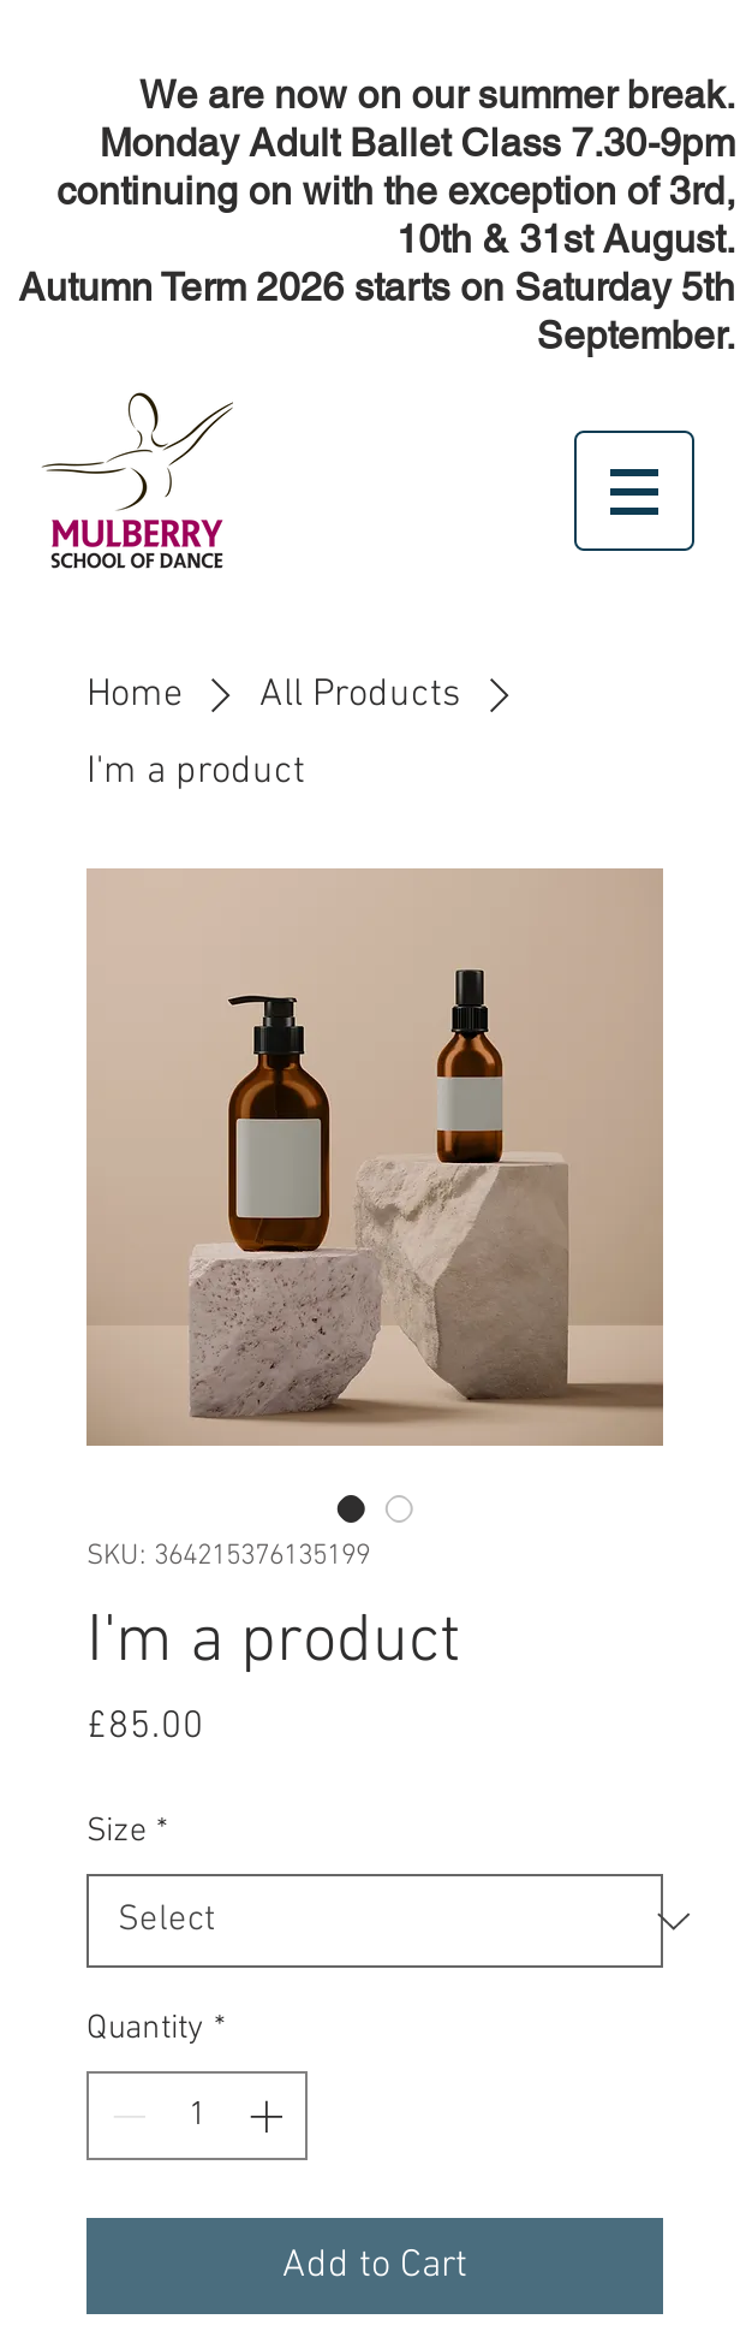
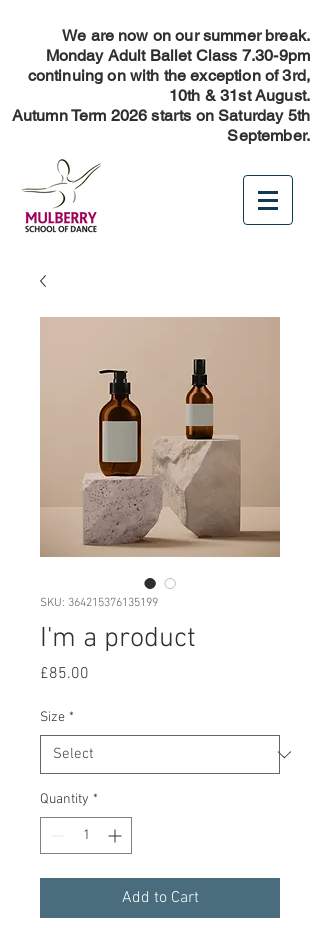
[86,671,461,796] Home | All Products | I'm a product -> none

